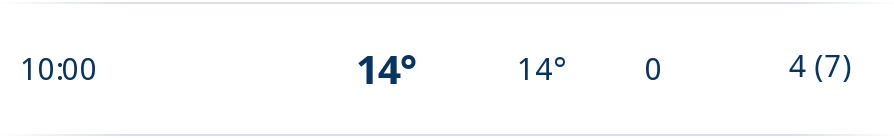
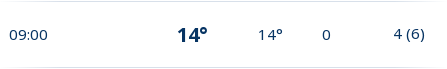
[20,49,98,89] 10:00 -> [9,24,48,44] 09:00
[788,46,852,86] 4 (7) -> [393,23,425,43] 4 (6)

